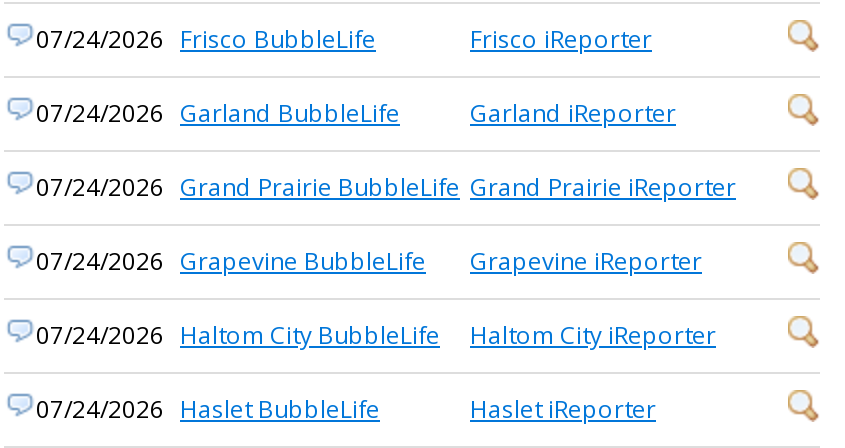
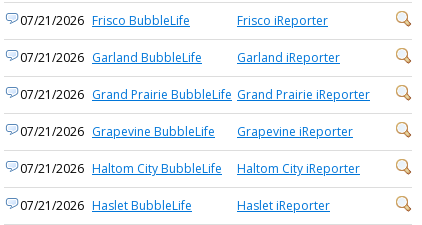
[36,22,376,56] 07/24/2026 Frisco BubbleLife -> [20,12,190,29] 07/21/2026 Frisco BubbleLife
[36,96,400,130] 07/24/2026 Garland BubbleLife -> [20,49,202,66] 07/21/2026 Garland BubbleLife
[36,170,736,204] 07/24/2026 Grand Prairie BubbleLife Grand Prairie iReporter -> [20,86,370,103] 07/21/2026 Grand Prairie BubbleLife Grand Prairie iReporter
[36,244,426,278] 07/24/2026 Grapevine BubbleLife -> [20,123,215,140] 07/21/2026 Grapevine BubbleLife
[36,318,440,352] 07/24/2026 Haltom City BubbleLife -> [20,160,222,177] 07/21/2026 Haltom City BubbleLife
[36,392,380,426] 07/24/2026 Haslet BubbleLife -> [20,197,192,214] 07/21/2026 Haslet BubbleLife

